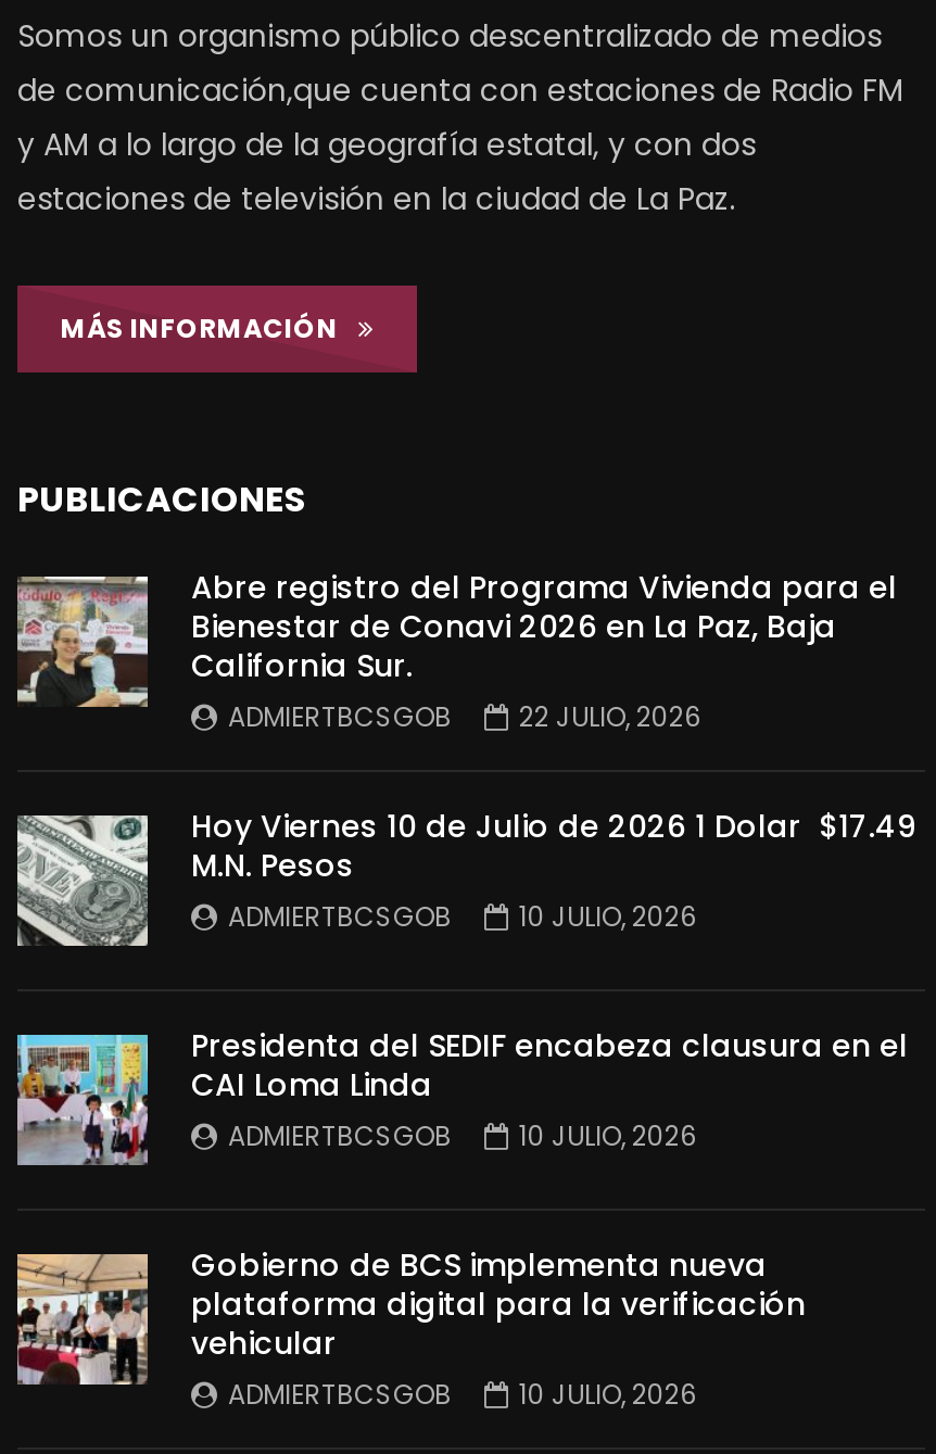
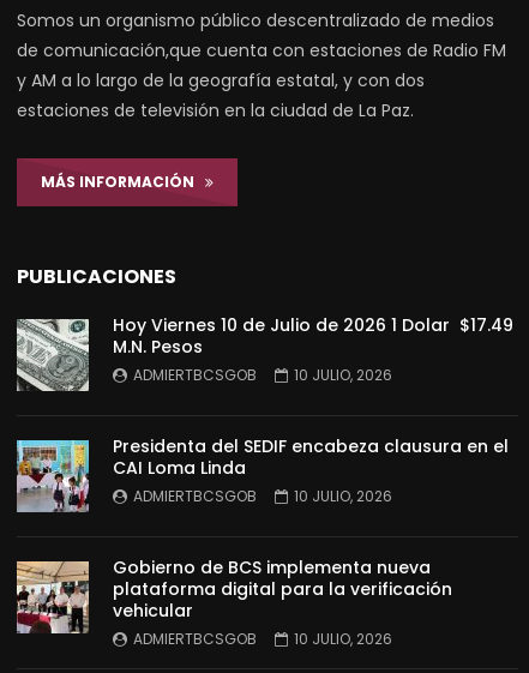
[17,566,897,735] [image] | Abre registro del Programa Vivienda para el | Bienestar de Conavi 2026 en La Paz, Baja | California Sur. | ADMIERTBCSGOB | 22 JULIO, 2026 -> none

